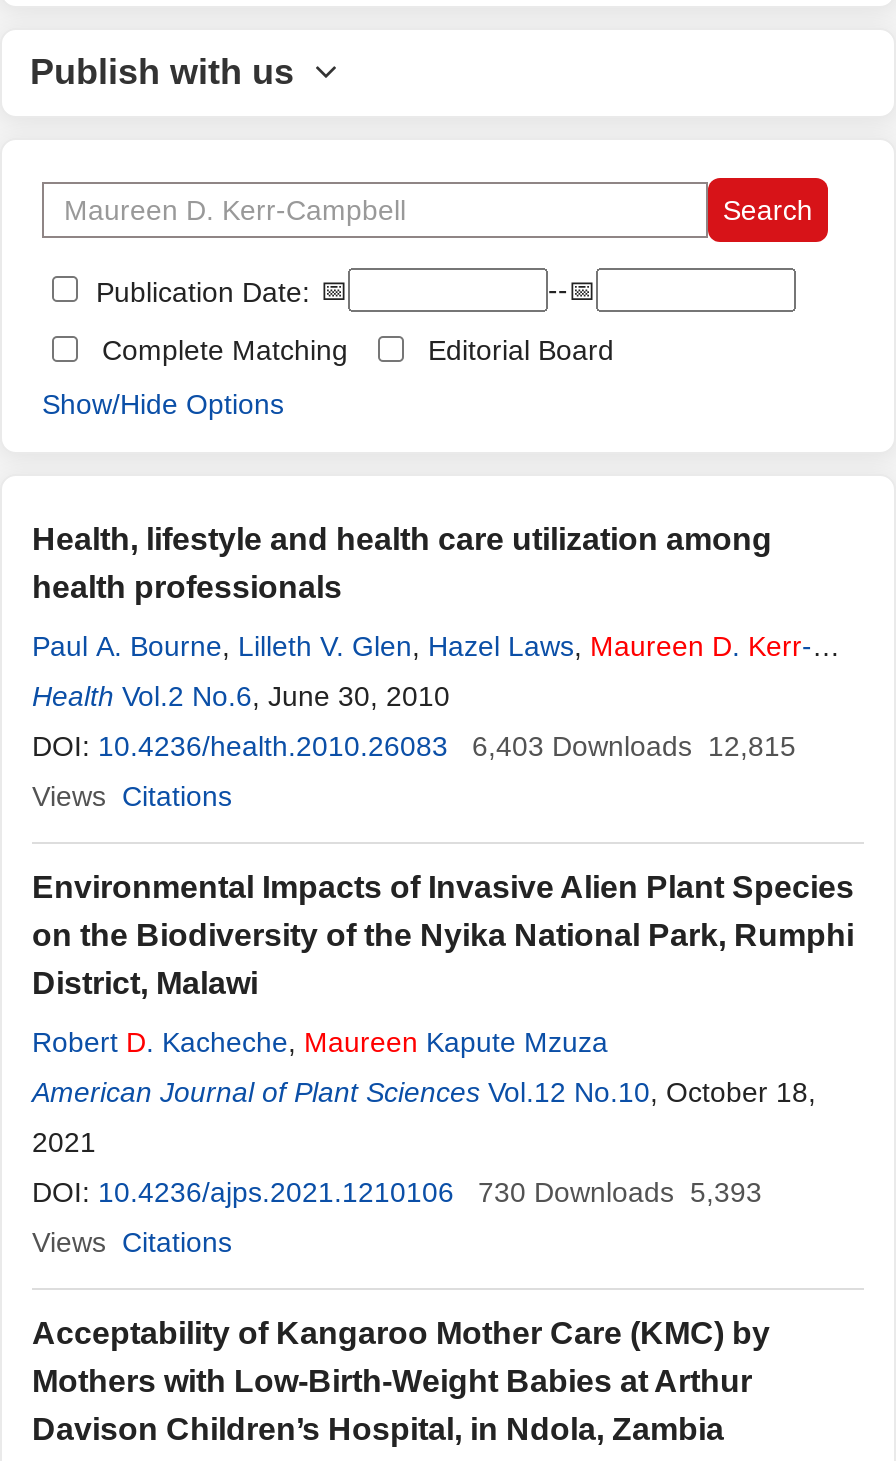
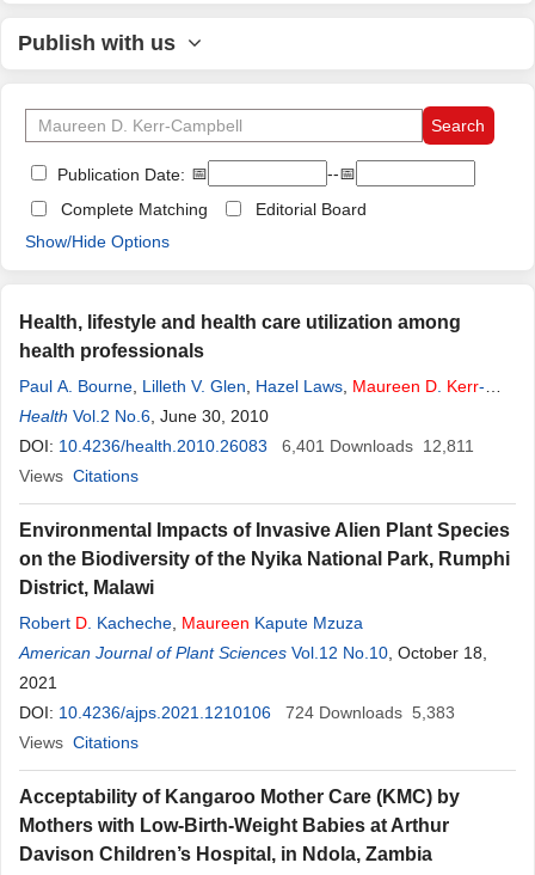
[32,730,796,762] DOI: 10.4236/health.2010.26083 6,403 Downloads 12,815 -> [19,436,474,455] DOI: 10.4236/health.2010.26083 6,401 Downloads 12,811
[32,1176,762,1208] DOI: 10.4236/ajps.2021.1210106 730 Downloads 5,393 -> [19,703,455,722] DOI: 10.4236/ajps.2021.1210106 724 Downloads 5,383

